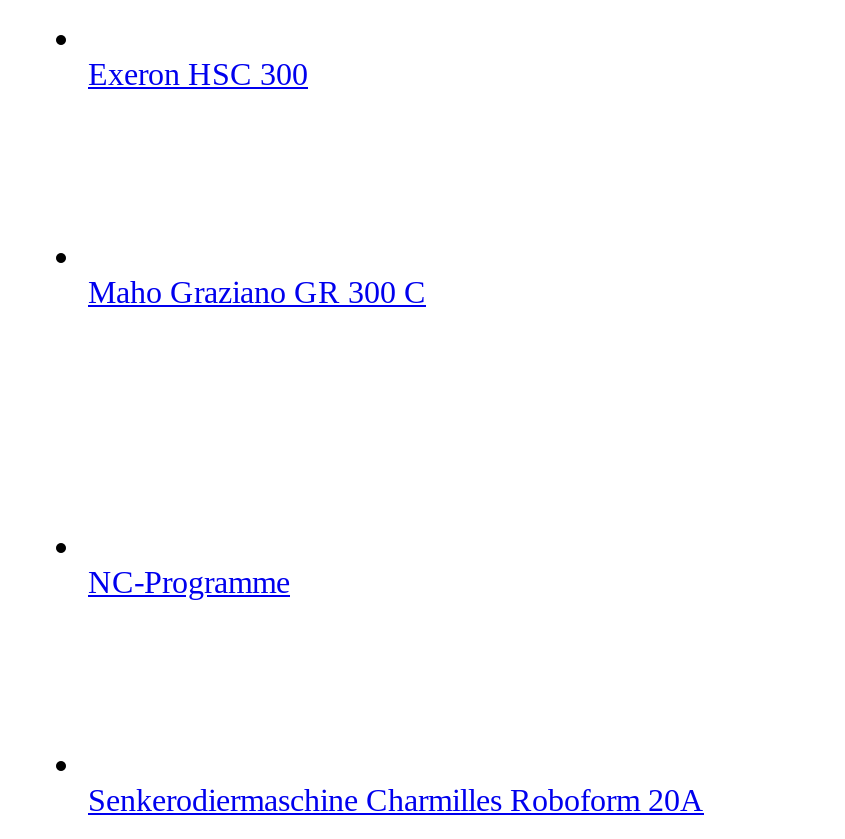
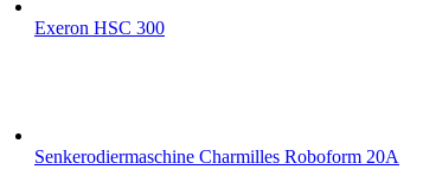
[88,276,426,310] Maho Graziano GR 300 C -> none
[88,566,290,600] NC-Programme -> none

